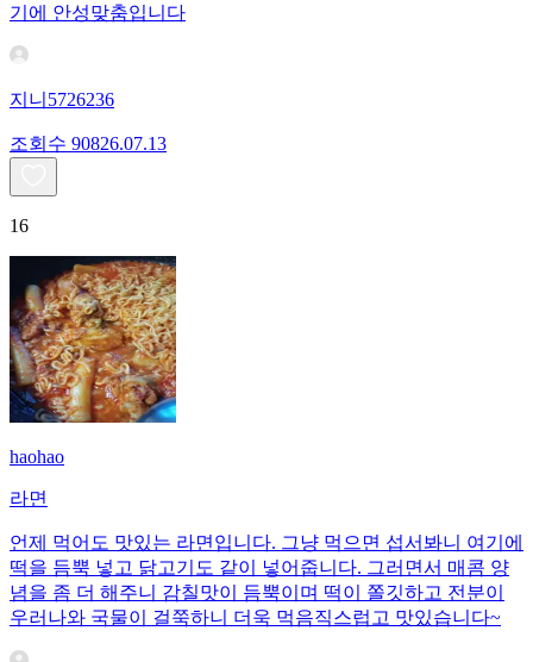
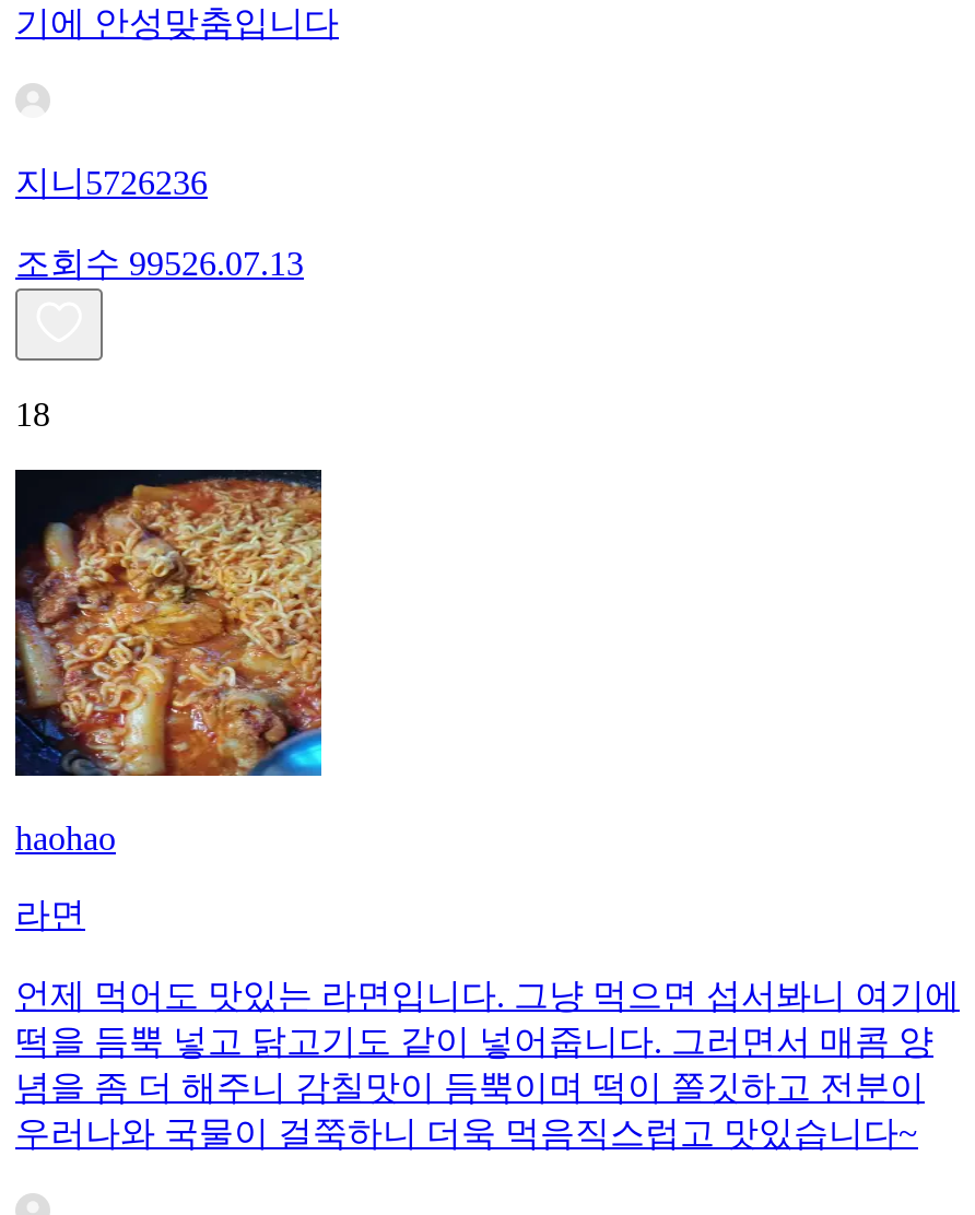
[10,134,167,154] 조회수 90826.07.13 -> [15,245,304,282] 조회수 99526.07.13
[10,216,29,236] 16 -> [15,396,50,433] 18

